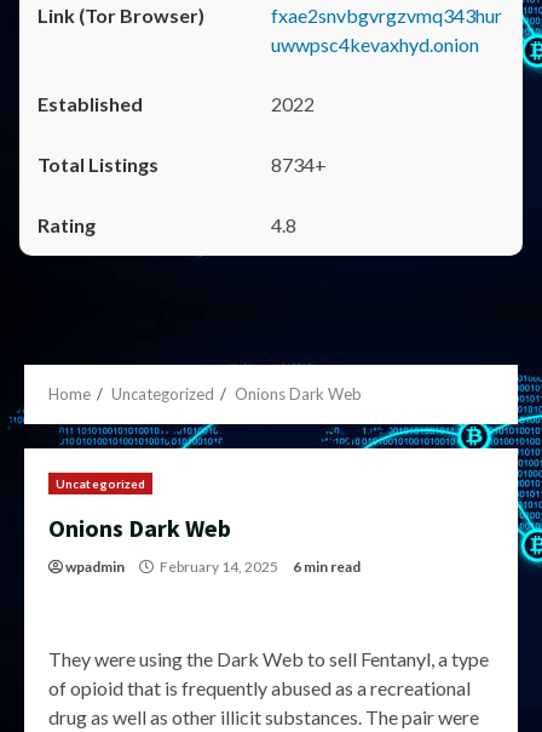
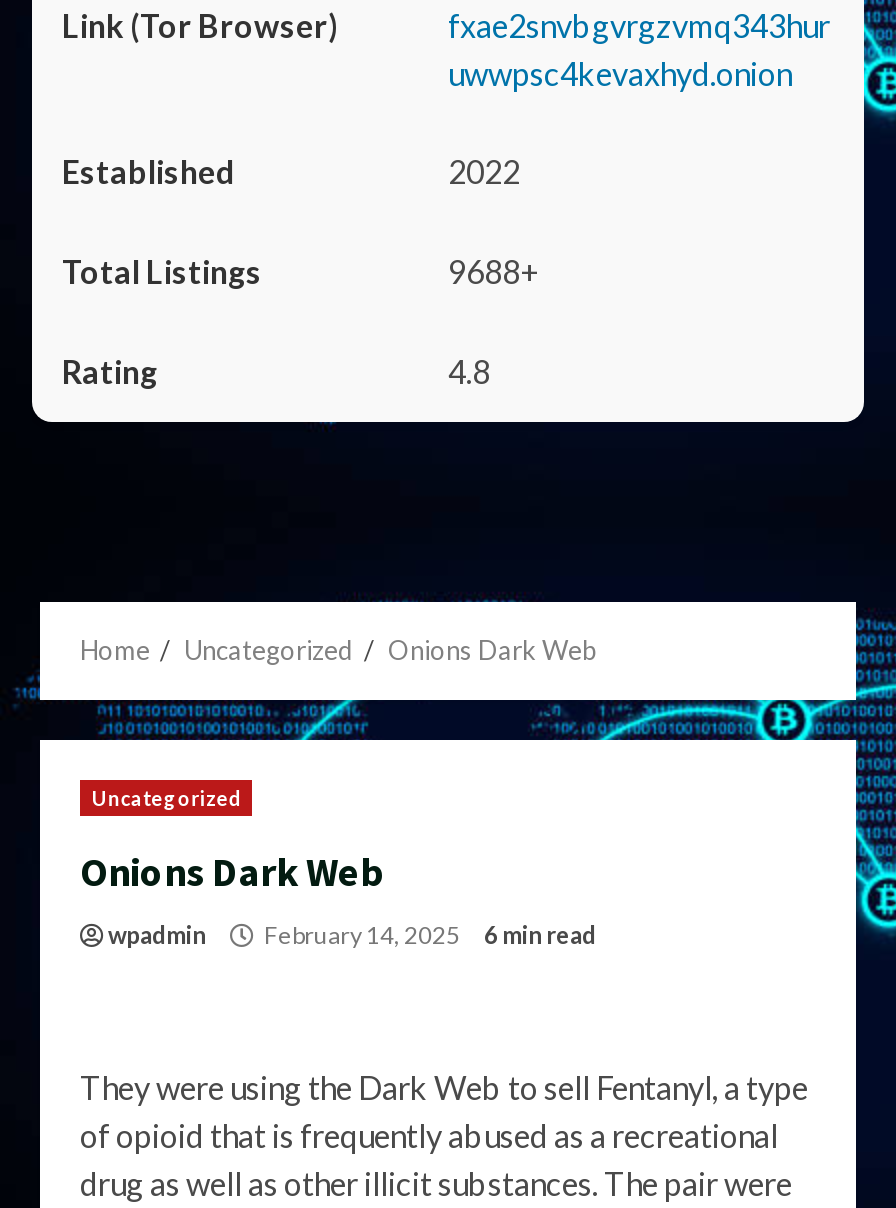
[271,153,327,176] 8734+ -> [448,252,540,290] 9688+

